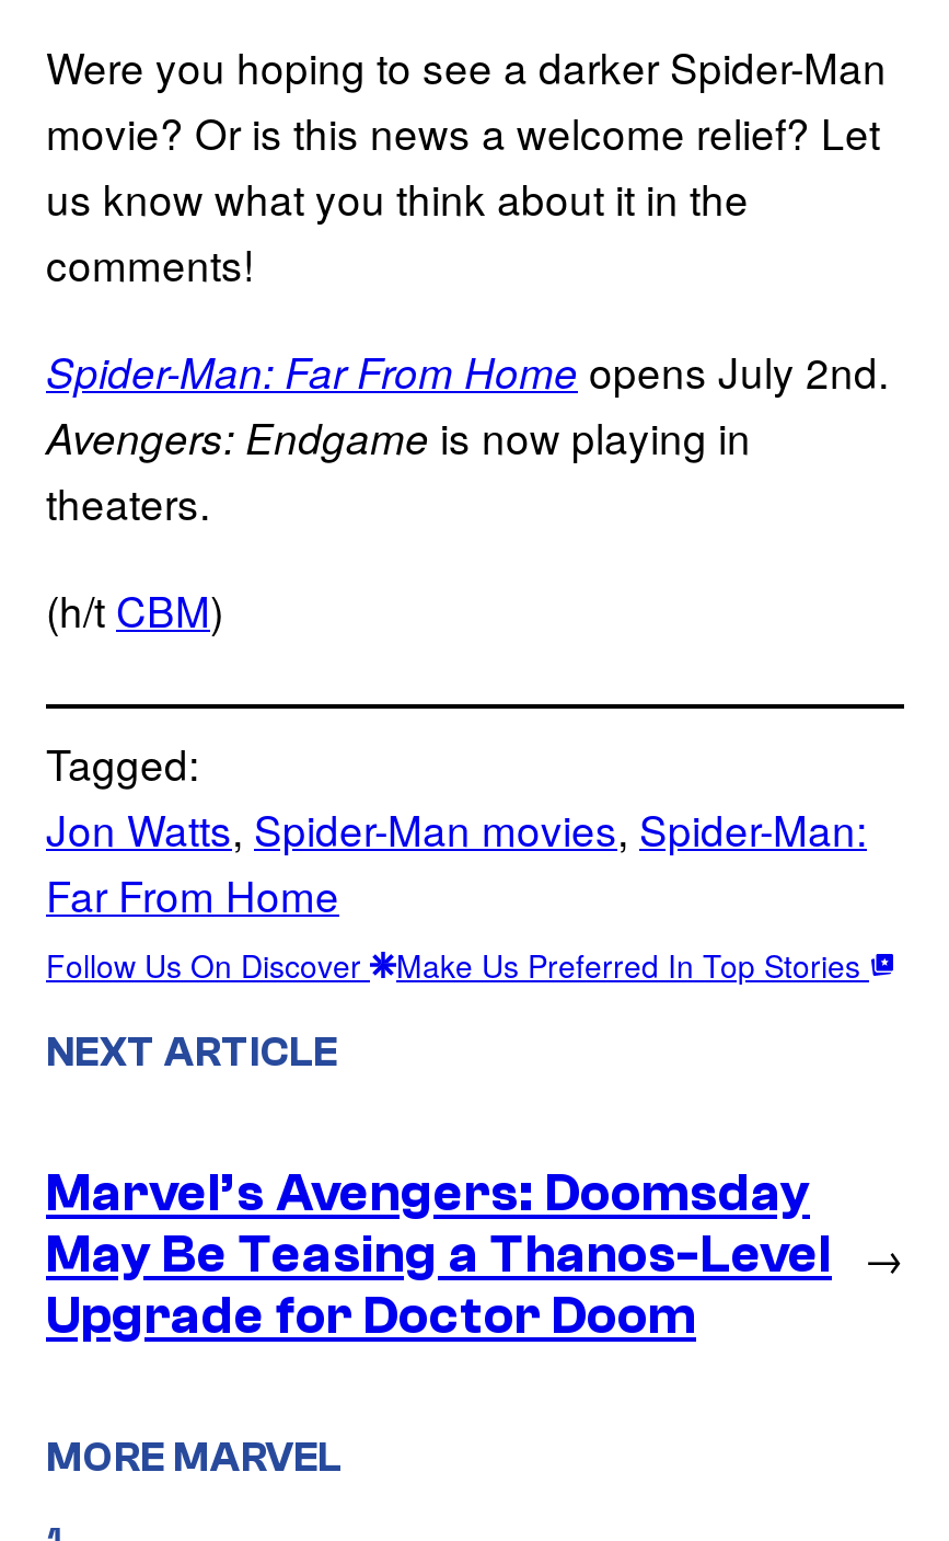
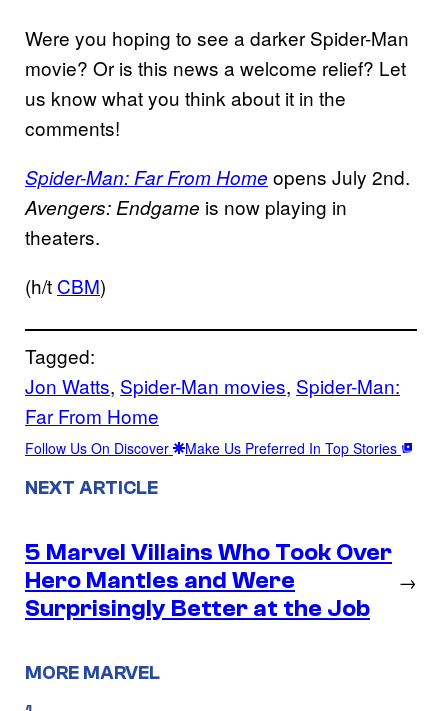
[46,1163,832,1345] Marvel’s Avengers: Doomsday | May Be Teasing a Thanos-Level | Upgrade for Doctor Doom -> [25,538,392,621] 5 Marvel Villains Who Took Over | Hero Mantles and Were | Surprisingly Better at the Job

